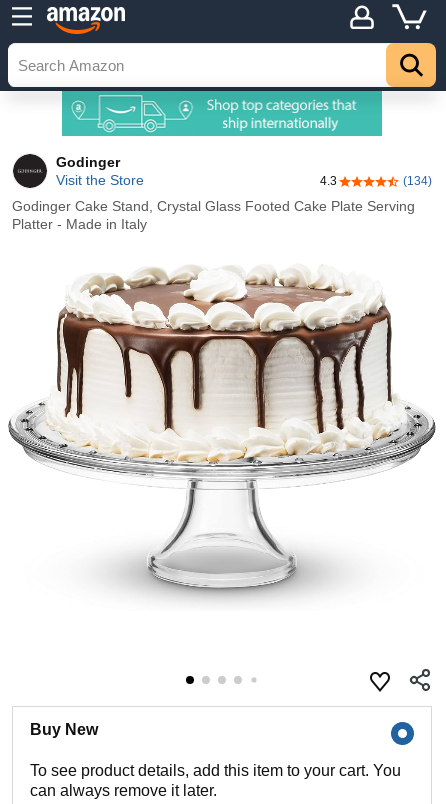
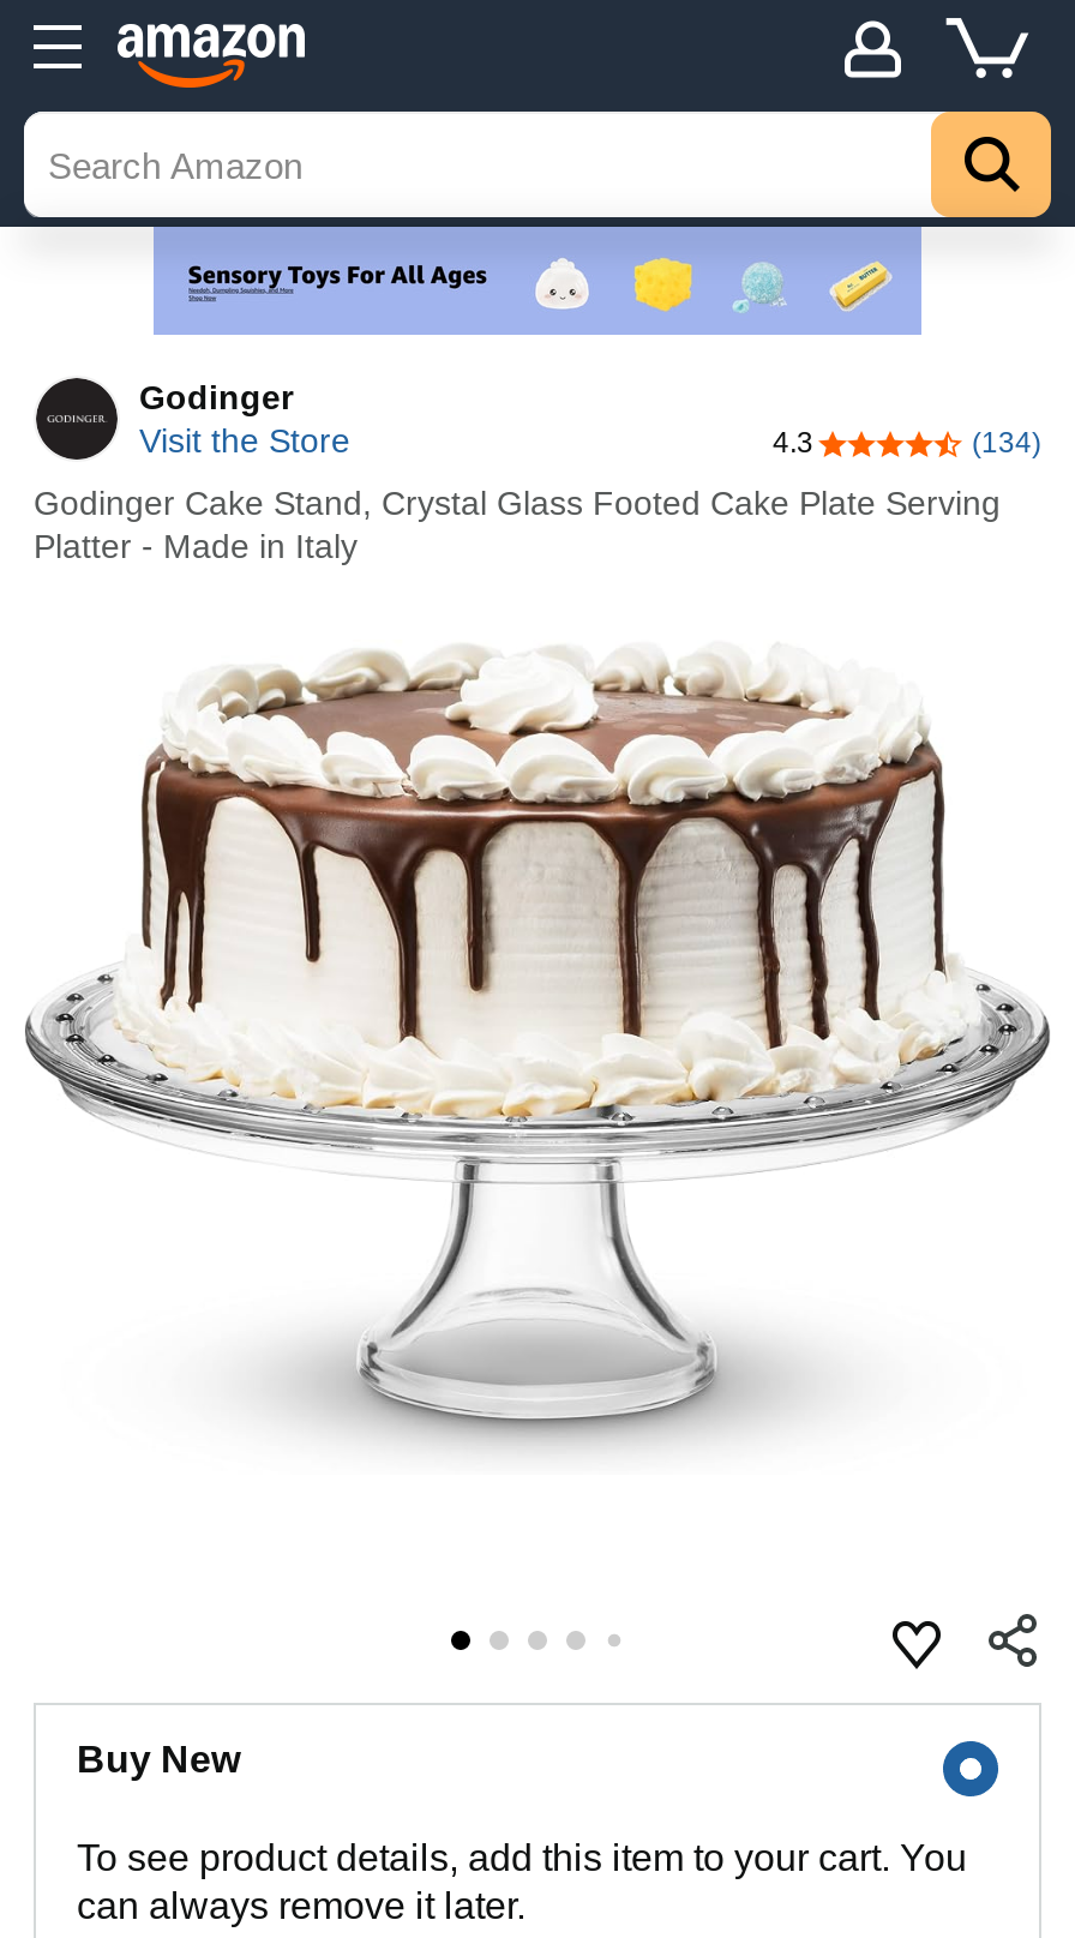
[61,90,383,137] [image] -> [154,224,921,335] [image]

